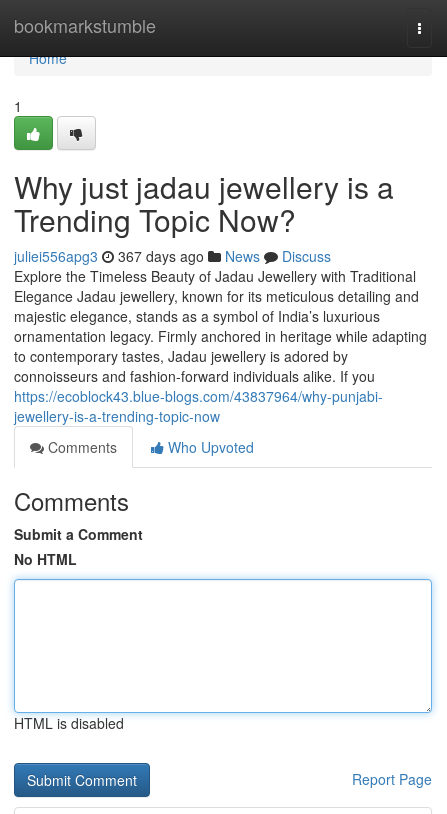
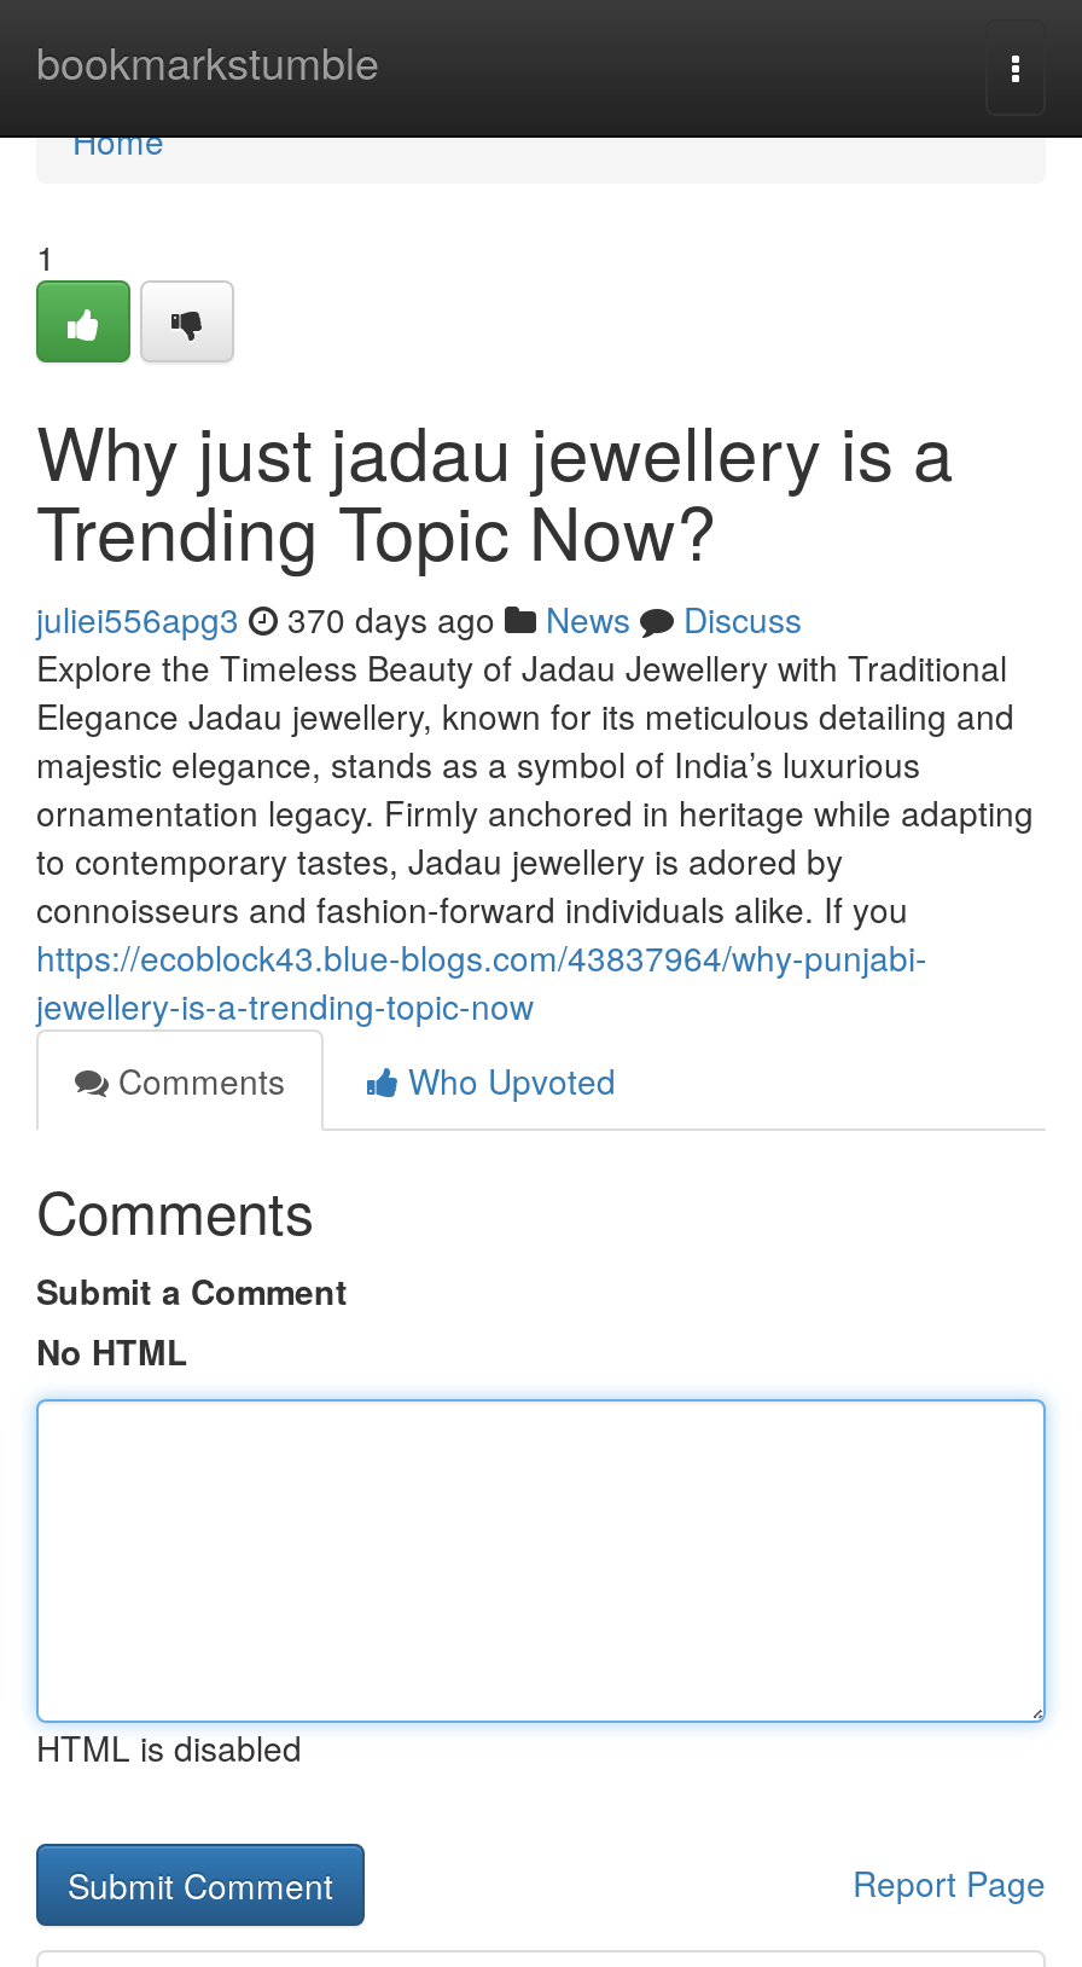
[14,246,331,266] juliei556apg3 367 days ago News Discuss -> [36,594,802,643] juliei556apg3 370 days ago News Discuss

